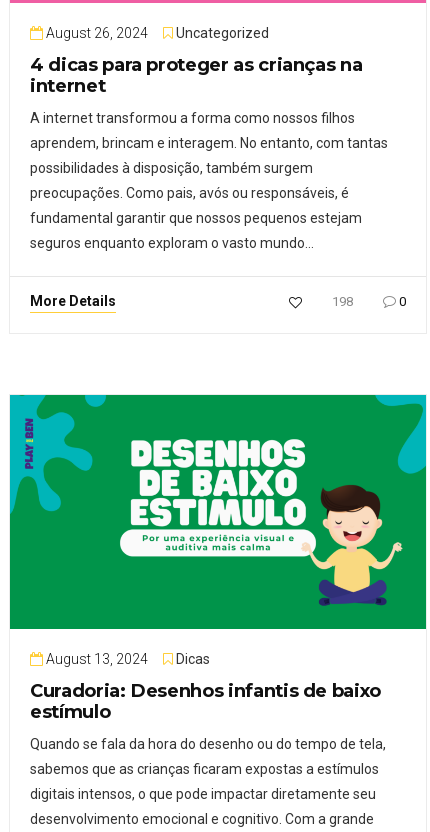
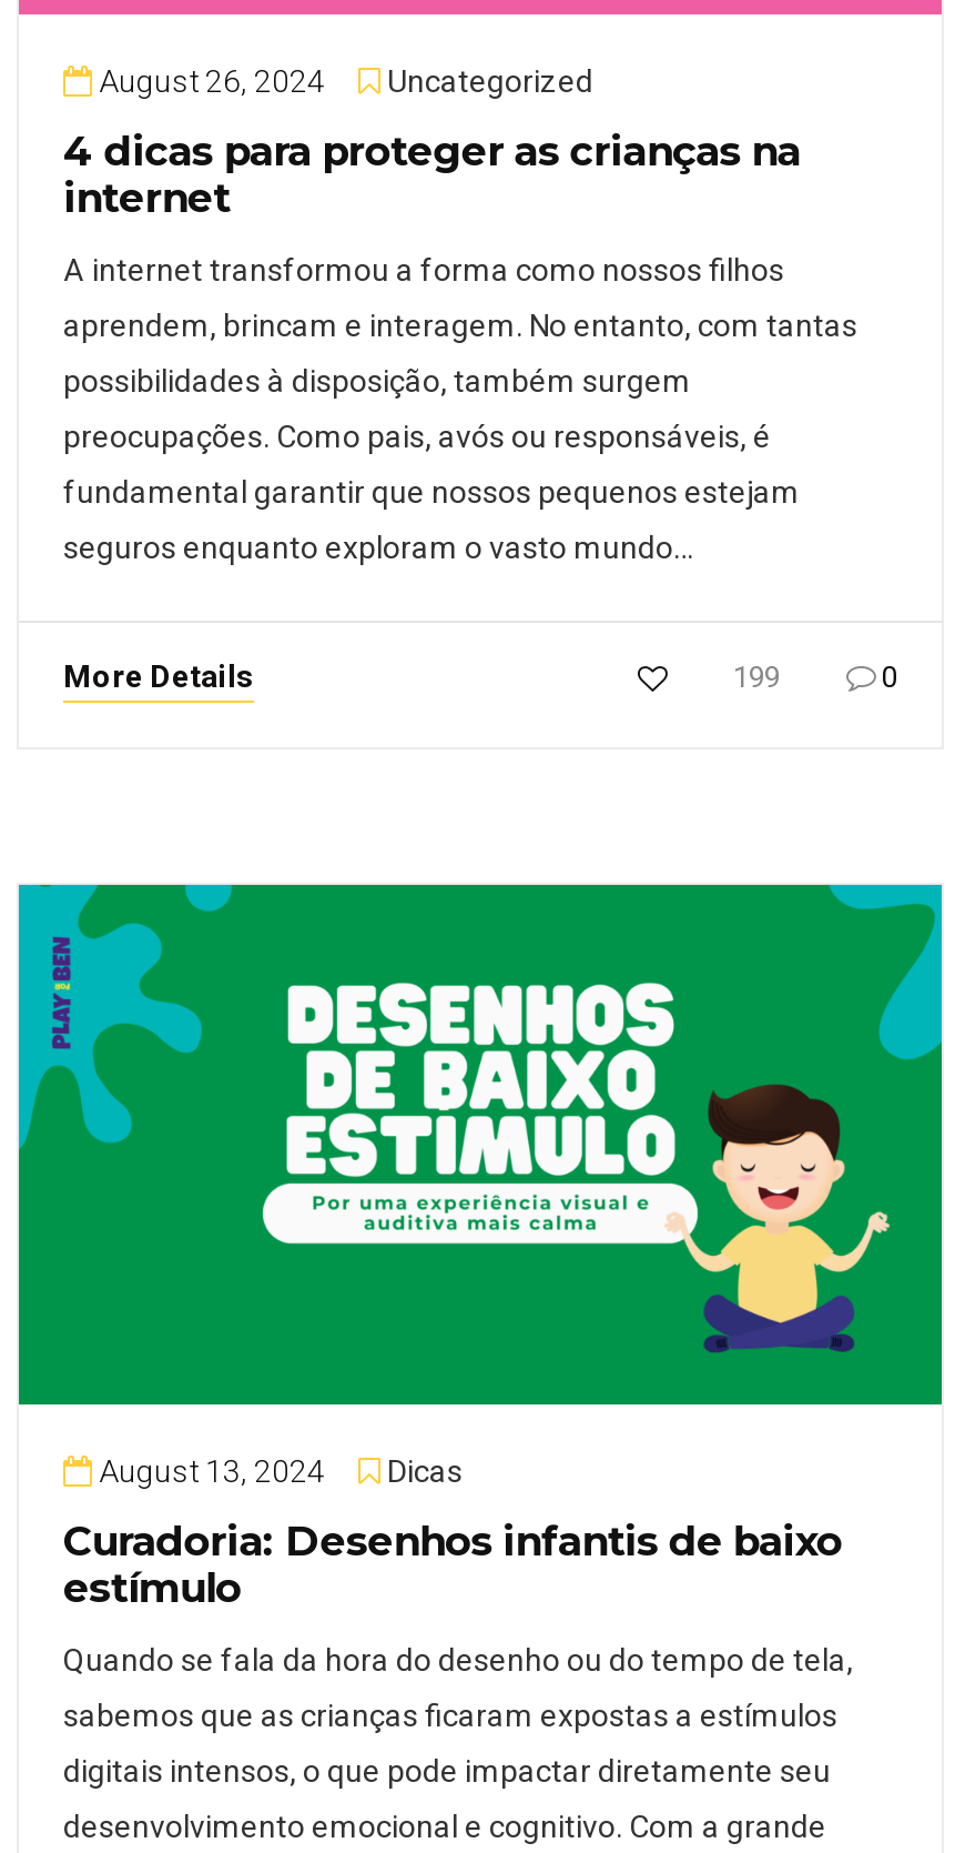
[332,294,353,309] 198 -> [733,660,780,694] 199

